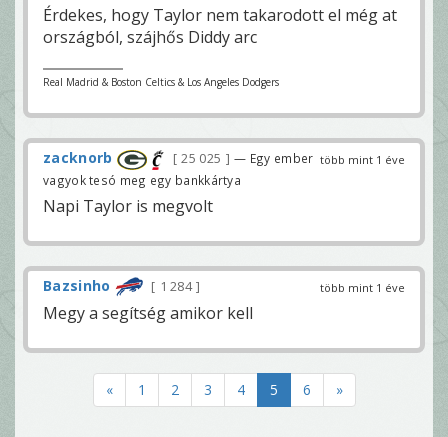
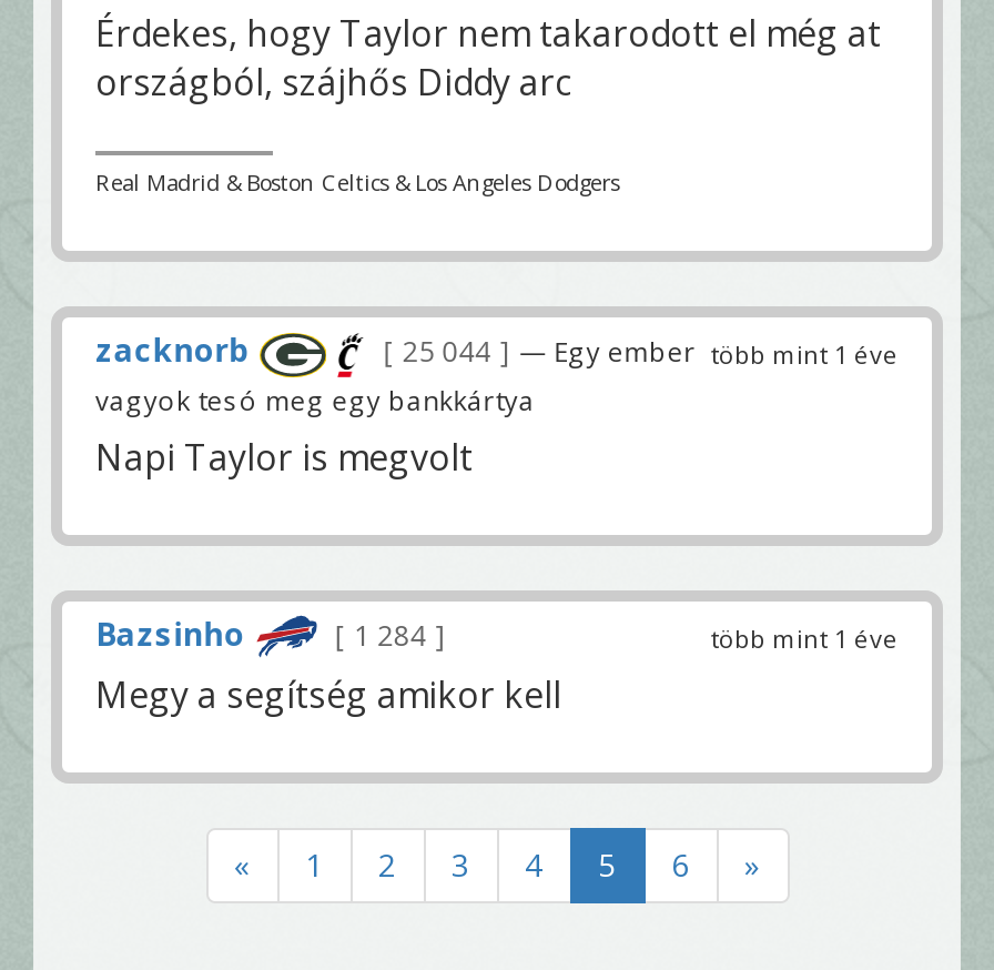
[178,150,405,167] 25 025 — Egy ember több mint 1 éve -> [395,333,899,371] 25 044 — Egy ember több mint 1 éve

